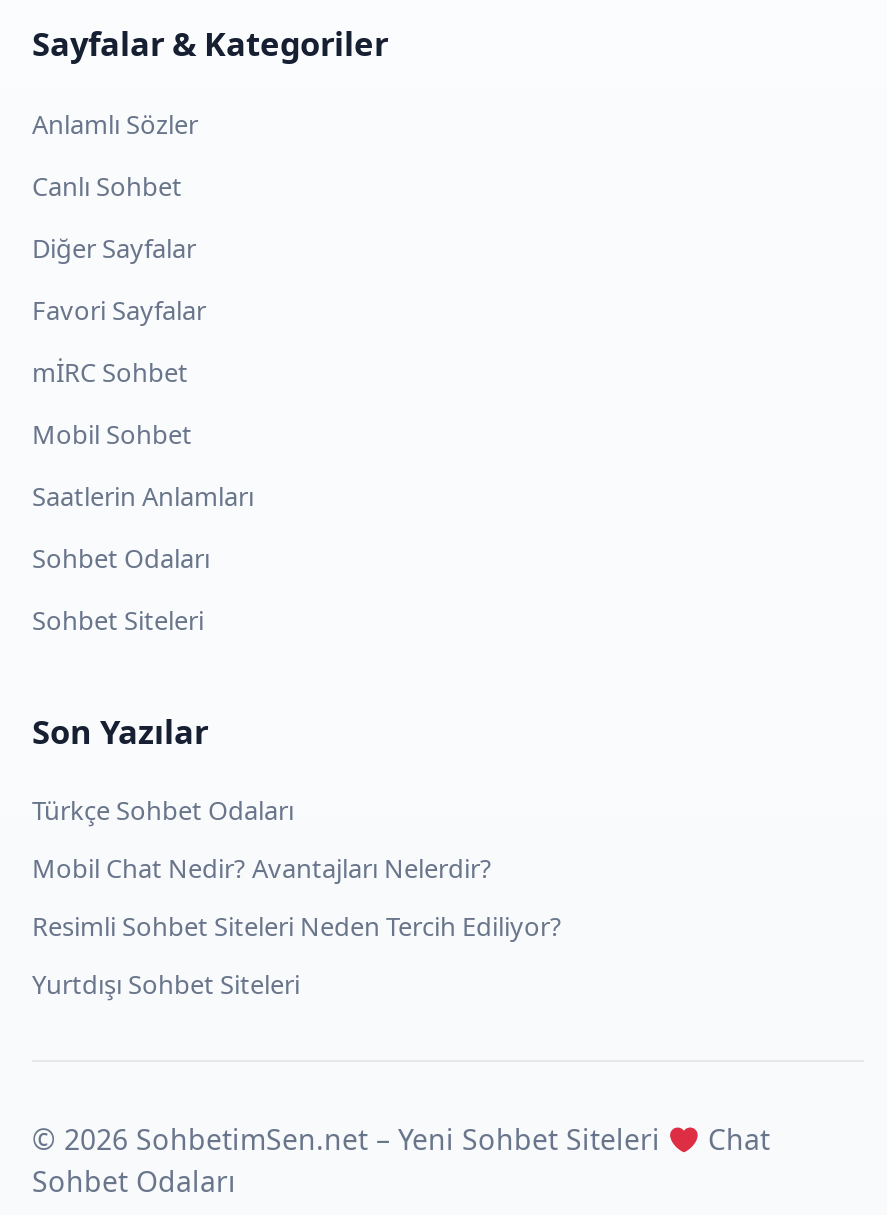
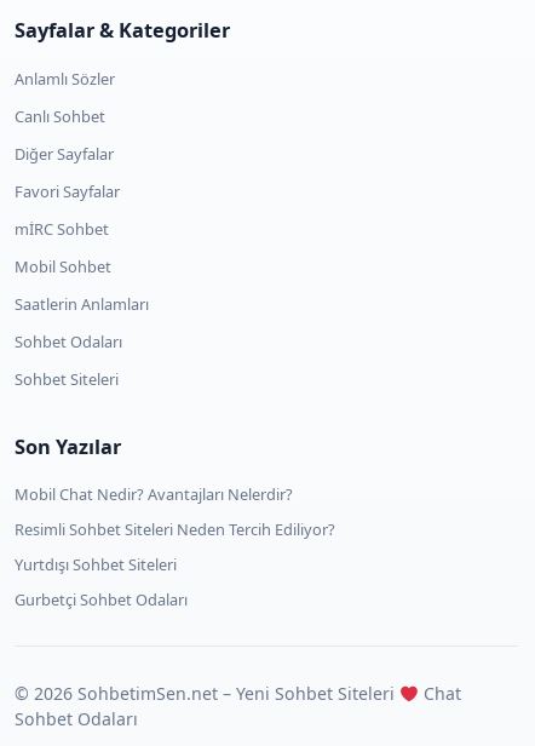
[32,792,294,828] Türkçe Sohbet Odaları -> none
moved [32,850,562,1002] -> [15,483,335,575]: Mobil Chat Nedir? Avantajları Nelerdir? | Resimli Sohbet Siteleri Neden Tercih Ediliyor? | Yurtdışı Sohbet Siteleri
none -> [15,589,188,611] Gurbetçi Sohbet Odaları

